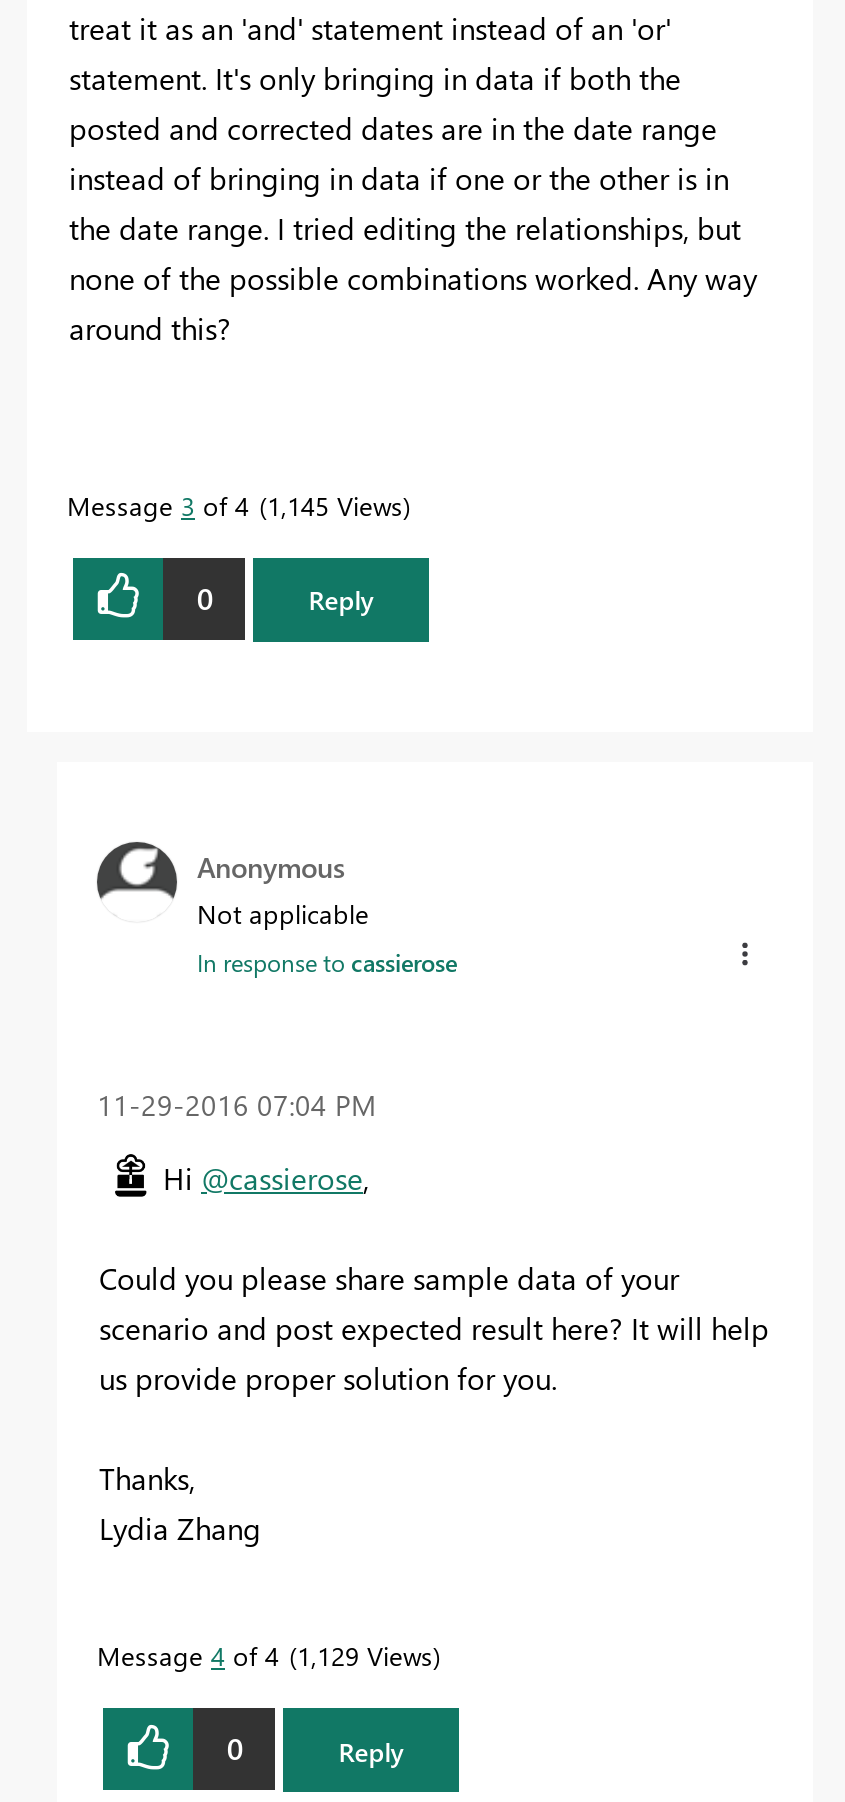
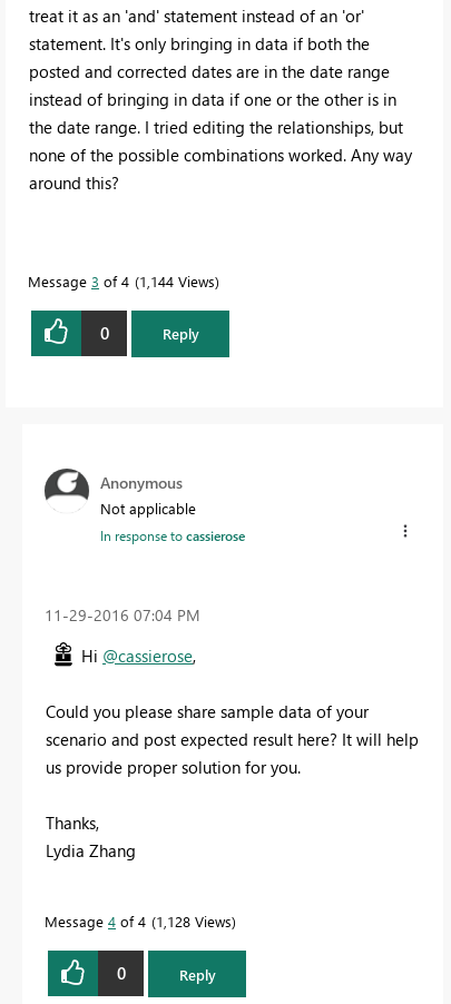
[67,487,403,521] Message 3 of 4 1,145 Views -> [28,271,215,290] Message 3 of 4 1,144 Views
[97,1638,433,1672] Message 4 of 4 1,129 Views -> [45,912,232,930] Message 4 of 4 1,128 Views

